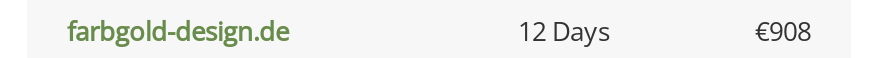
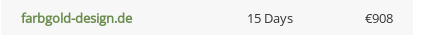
[518,13,610,49] 12 Days -> [246,9,292,27] 15 Days

